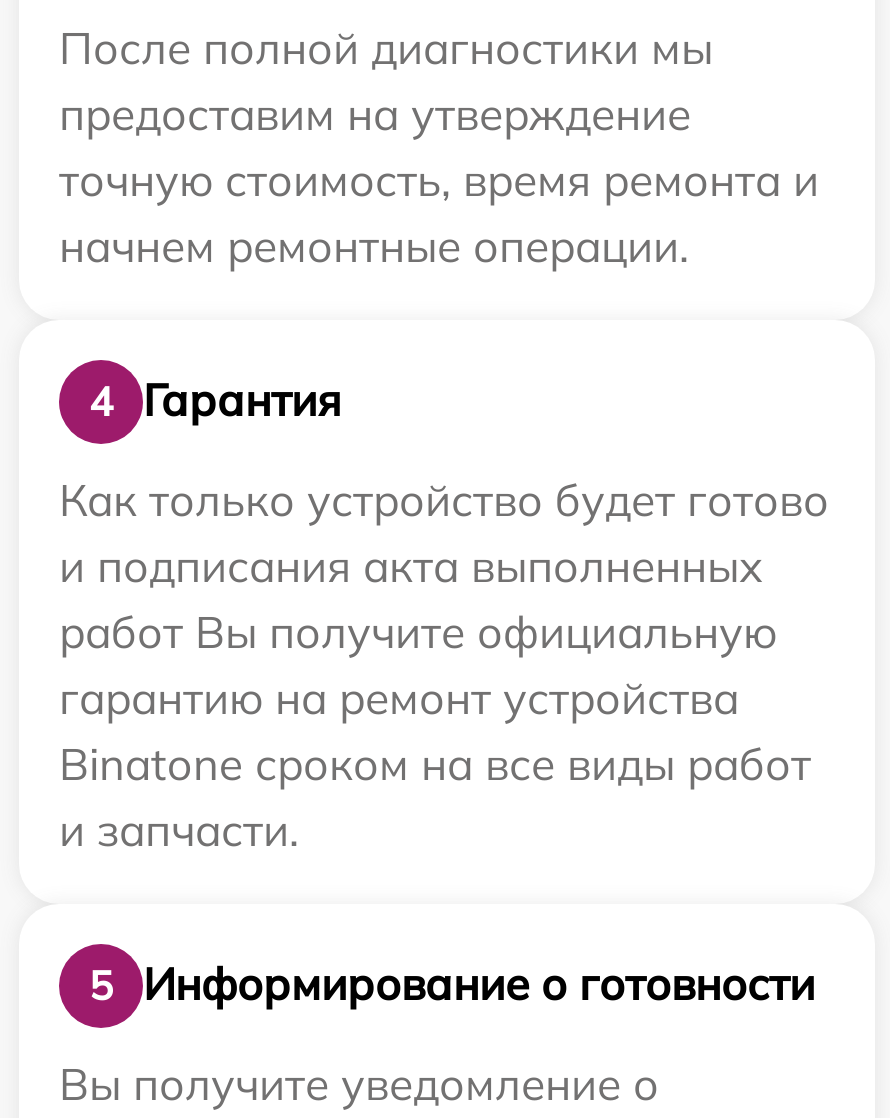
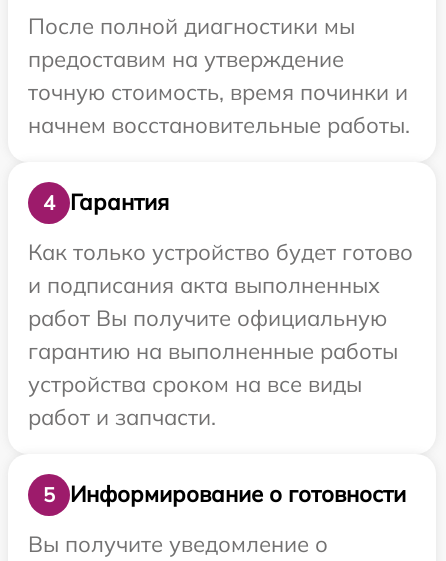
[59,152,819,208] точную стоимость, время ремонта и -> [28,78,408,106] точную стоимость, время починки и
[59,218,689,274] начнем ремонтные операции. -> [28,111,410,139] начнем восстановительные работы.
[59,670,811,858] гарантию на ремонт устройства | Binatone сроком на все виды работ | и запчасти. -> [28,337,398,431] гарантию на выполненные работы | устройства сроком на все виды | работ и запчасти.

